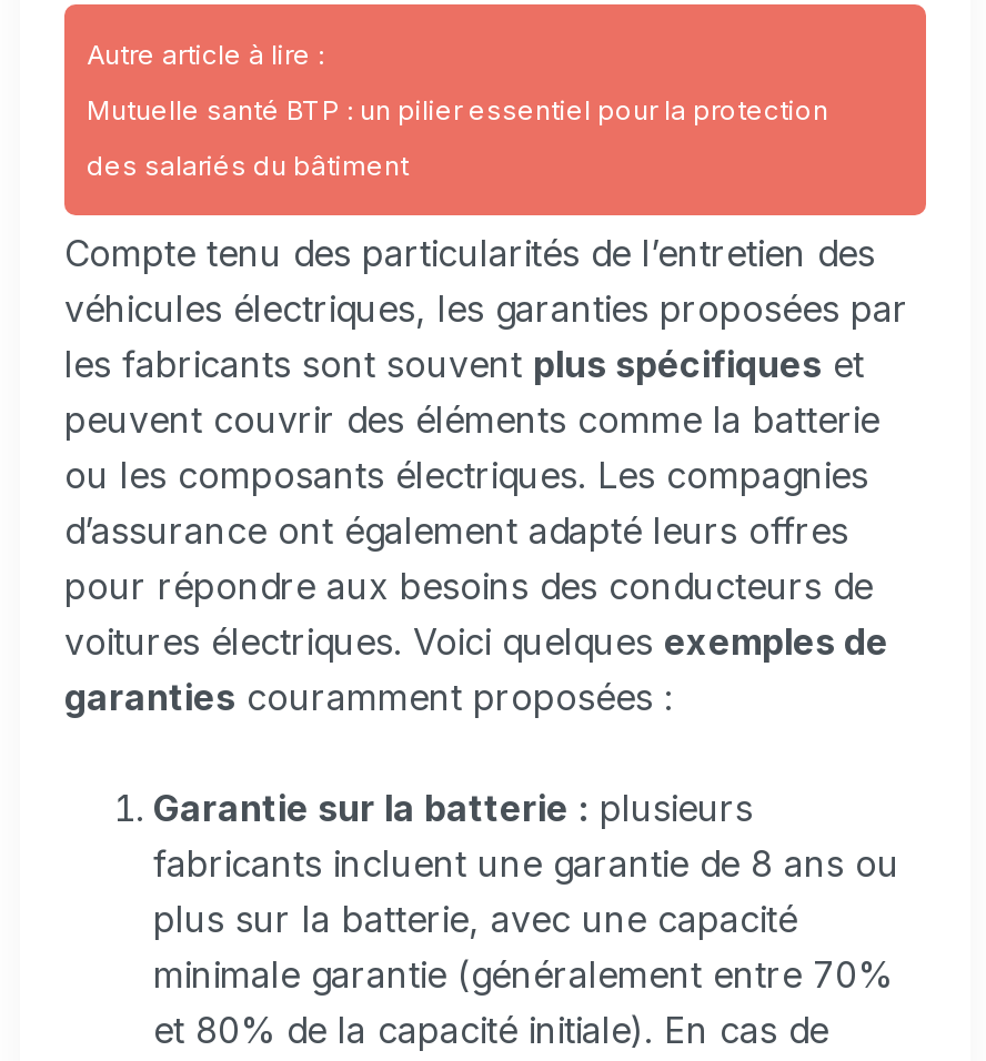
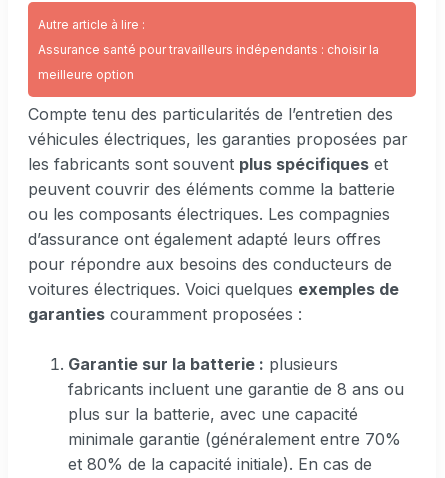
[87,92,828,125] Mutuelle santé BTP : un pilier essentiel pour la protection -> [38,41,379,56] Assurance santé pour travailleurs indépendants : choisir la
[87,148,409,181] des salariés du bâtiment -> [38,66,134,81] meilleure option

